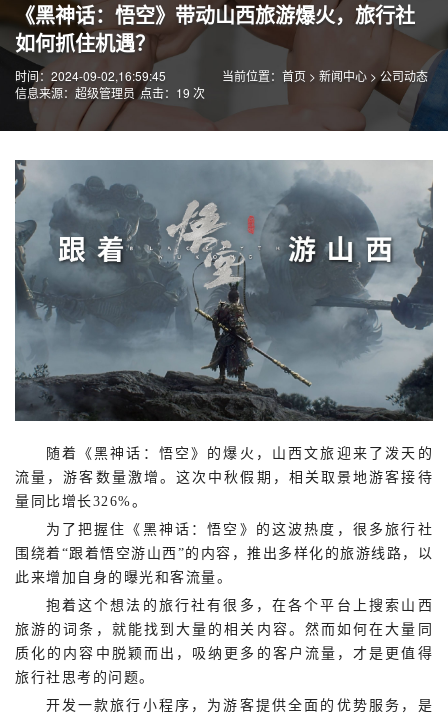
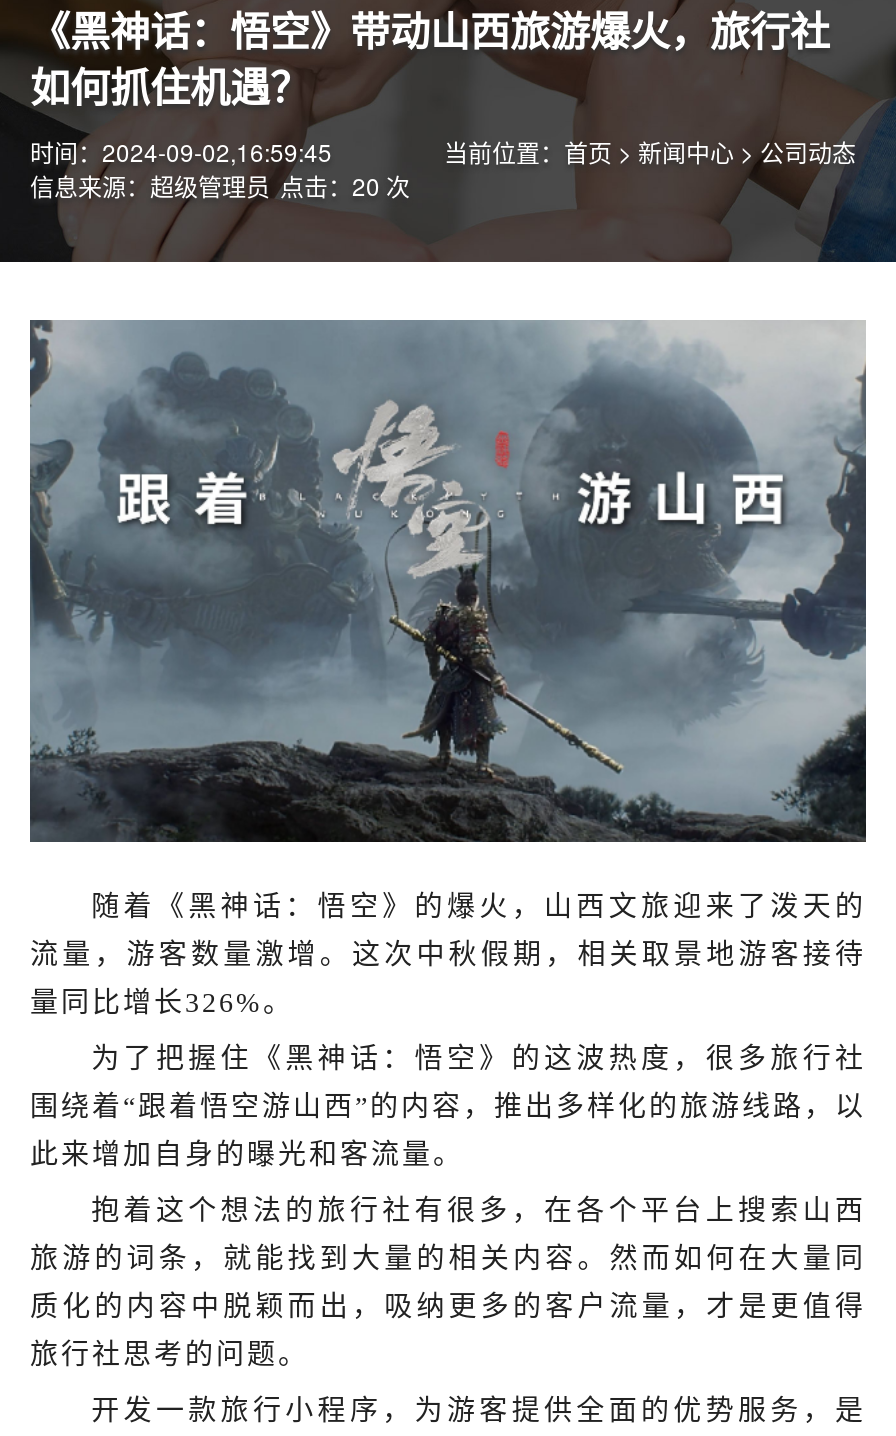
[15,84,205,101] 信息来源：超级管理员 点击：19 次 -> [30,168,410,202] 信息来源：超级管理员 点击：20 次

